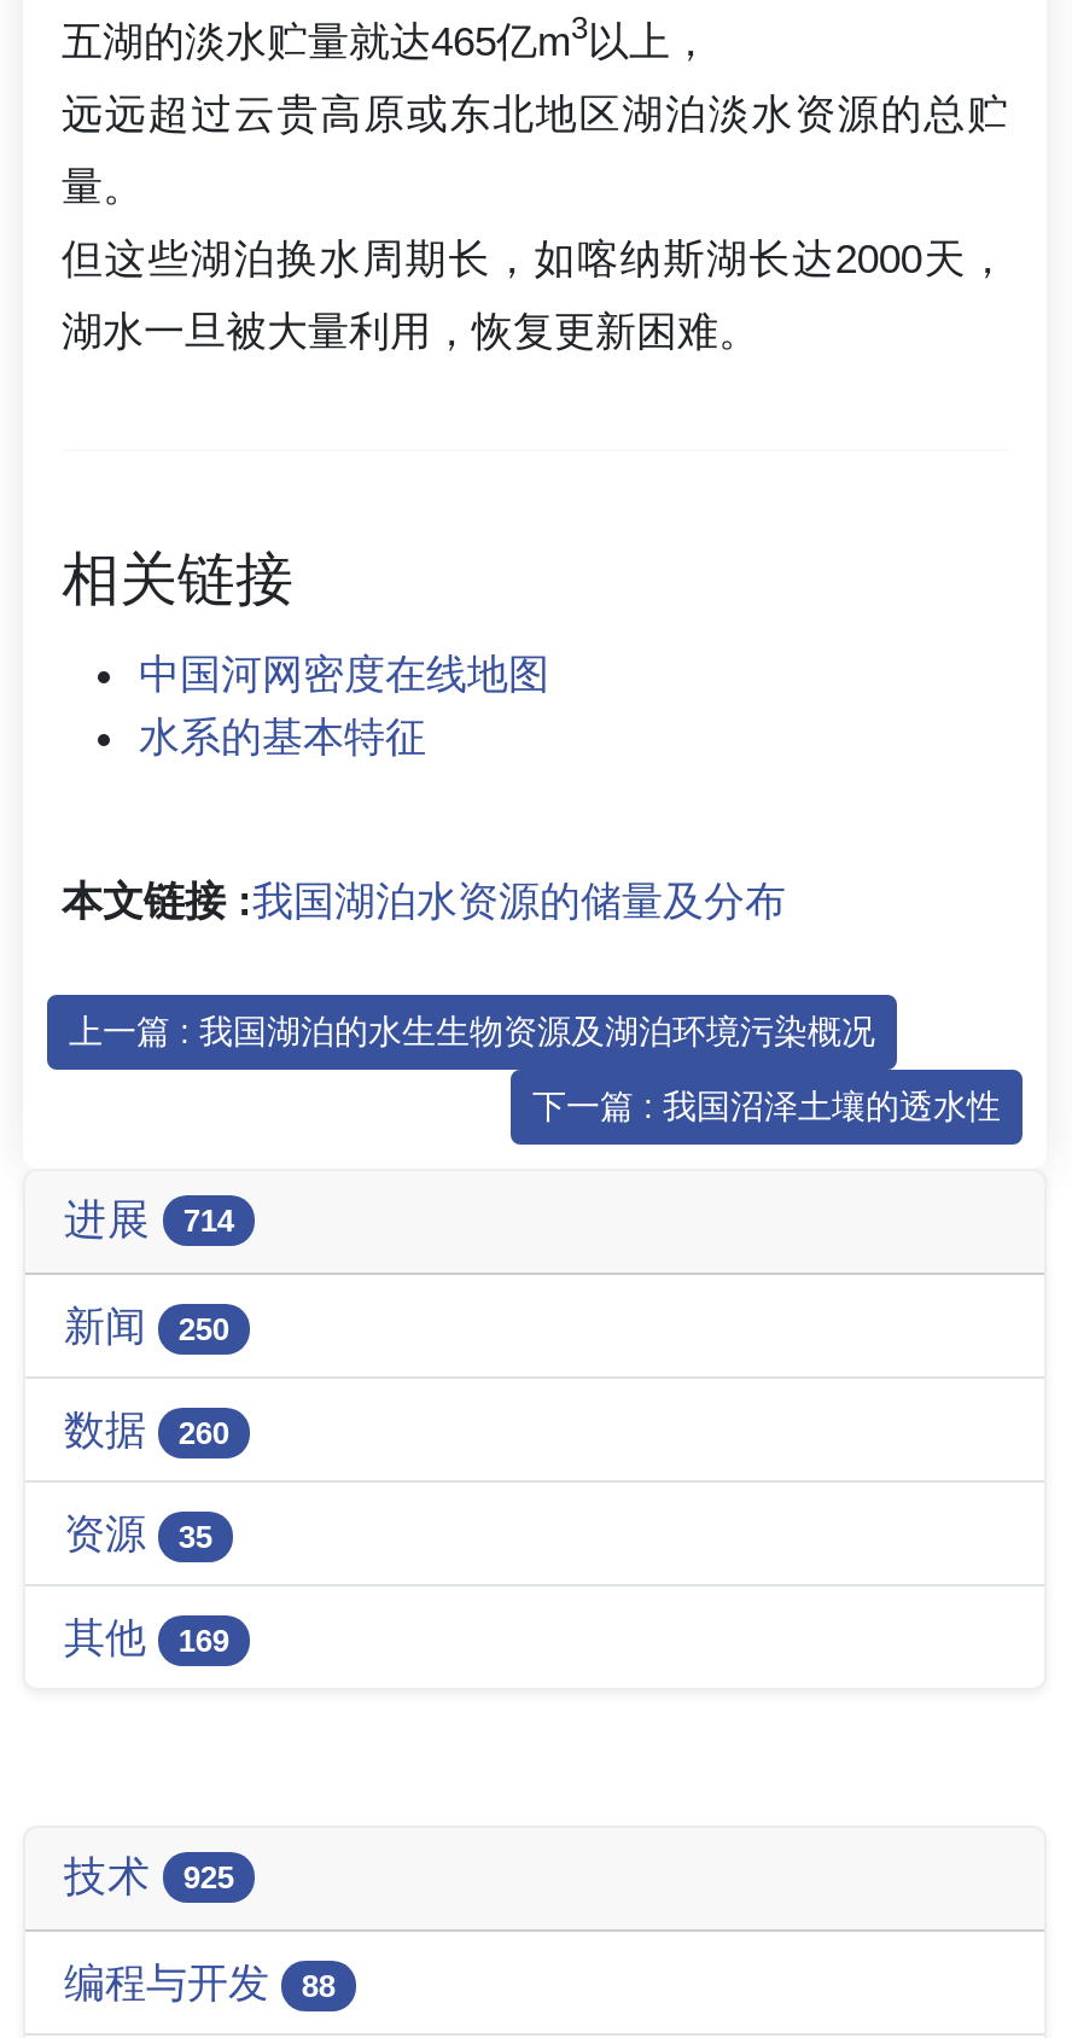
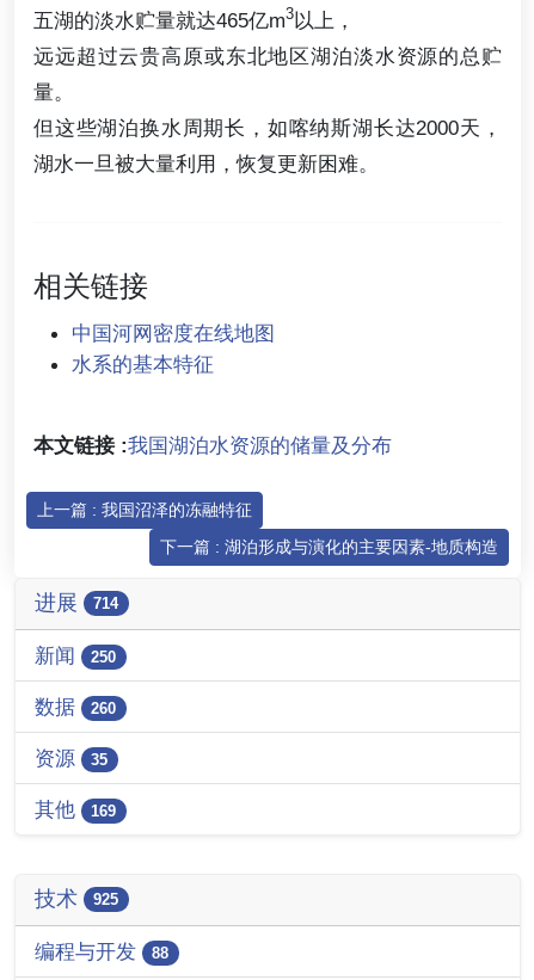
[69,1011,875,1049] 上一篇 : 我国湖泊的水生生物资源及湖泊环境污染概况 -> [37,500,252,519] 上一篇 : 我国沼泽的冻融特征
[532,1085,1001,1124] 下一篇 : 我国沼泽土壤的透水性 -> [160,537,498,556] 下一篇 : 湖泊形成与演化的主要因素-地质构造

